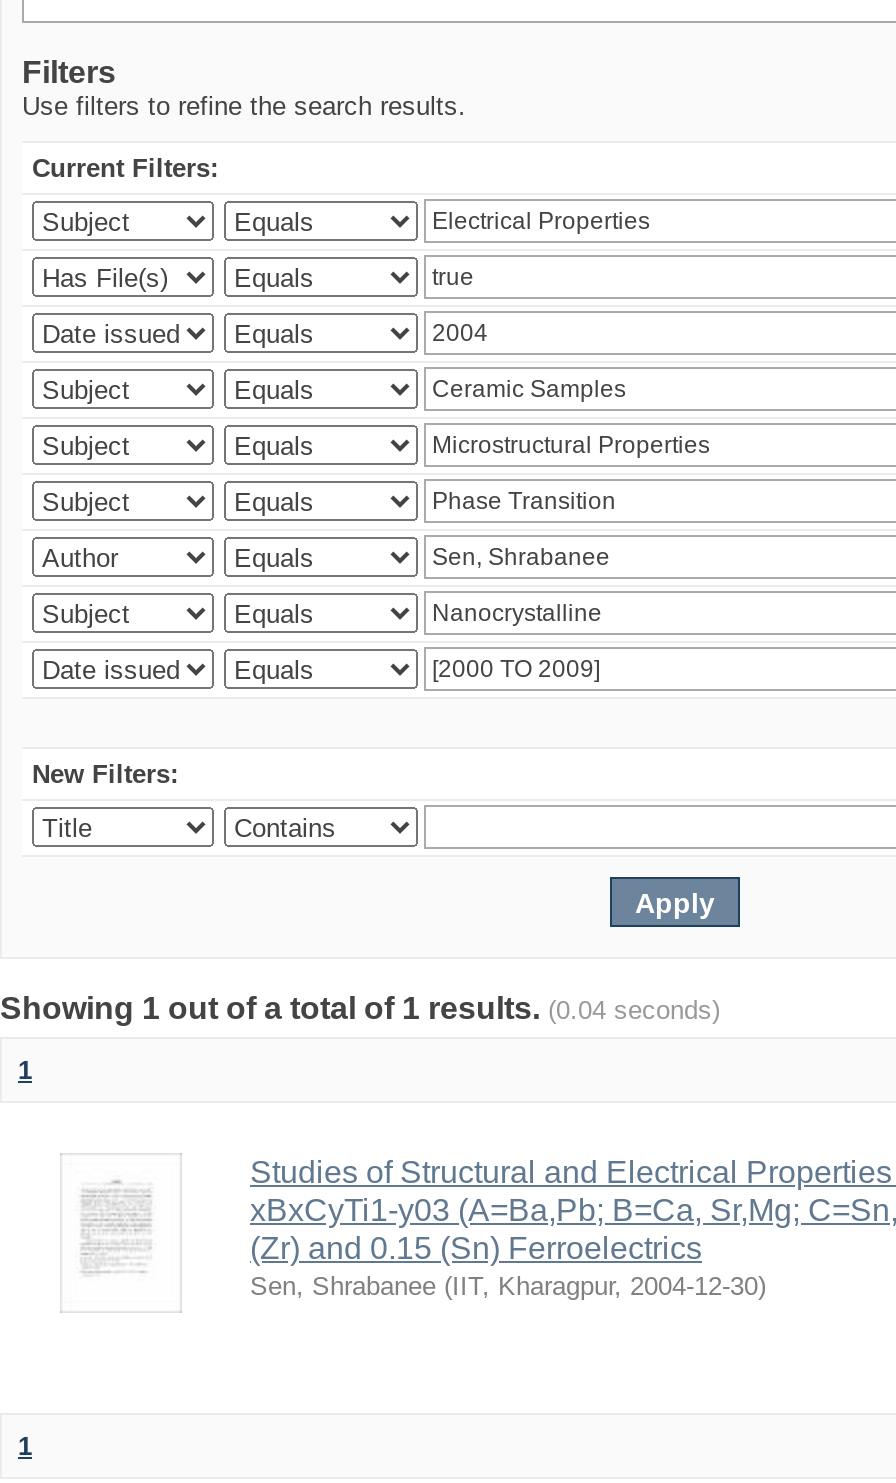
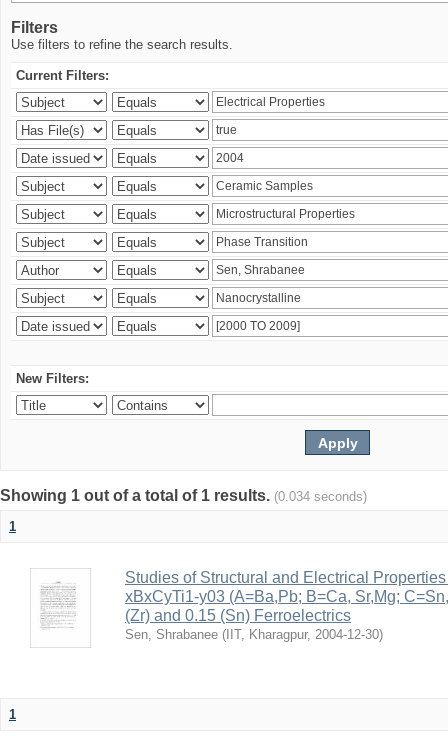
[0,991,720,1025] Showing 1 out of a total of 1 results. (0.04 seconds) -> [0,487,367,504] Showing 1 out of a total of 1 results. (0.034 seconds)

